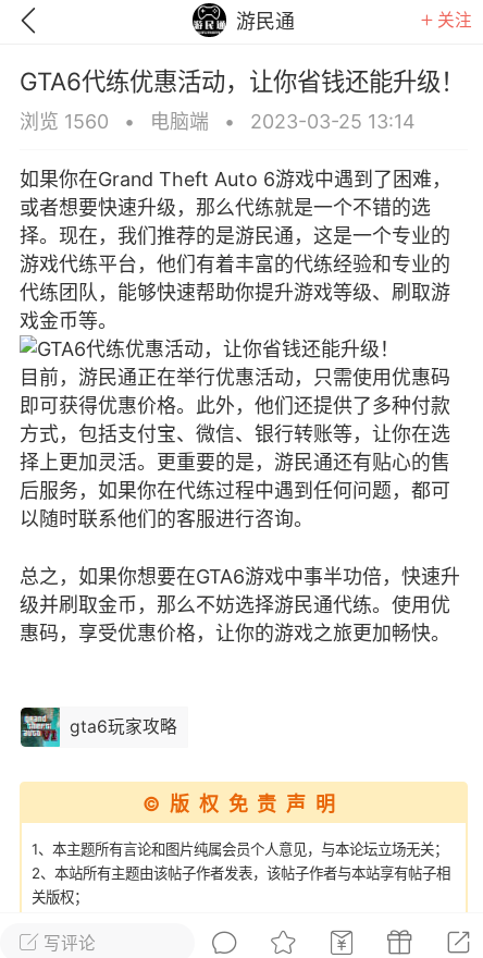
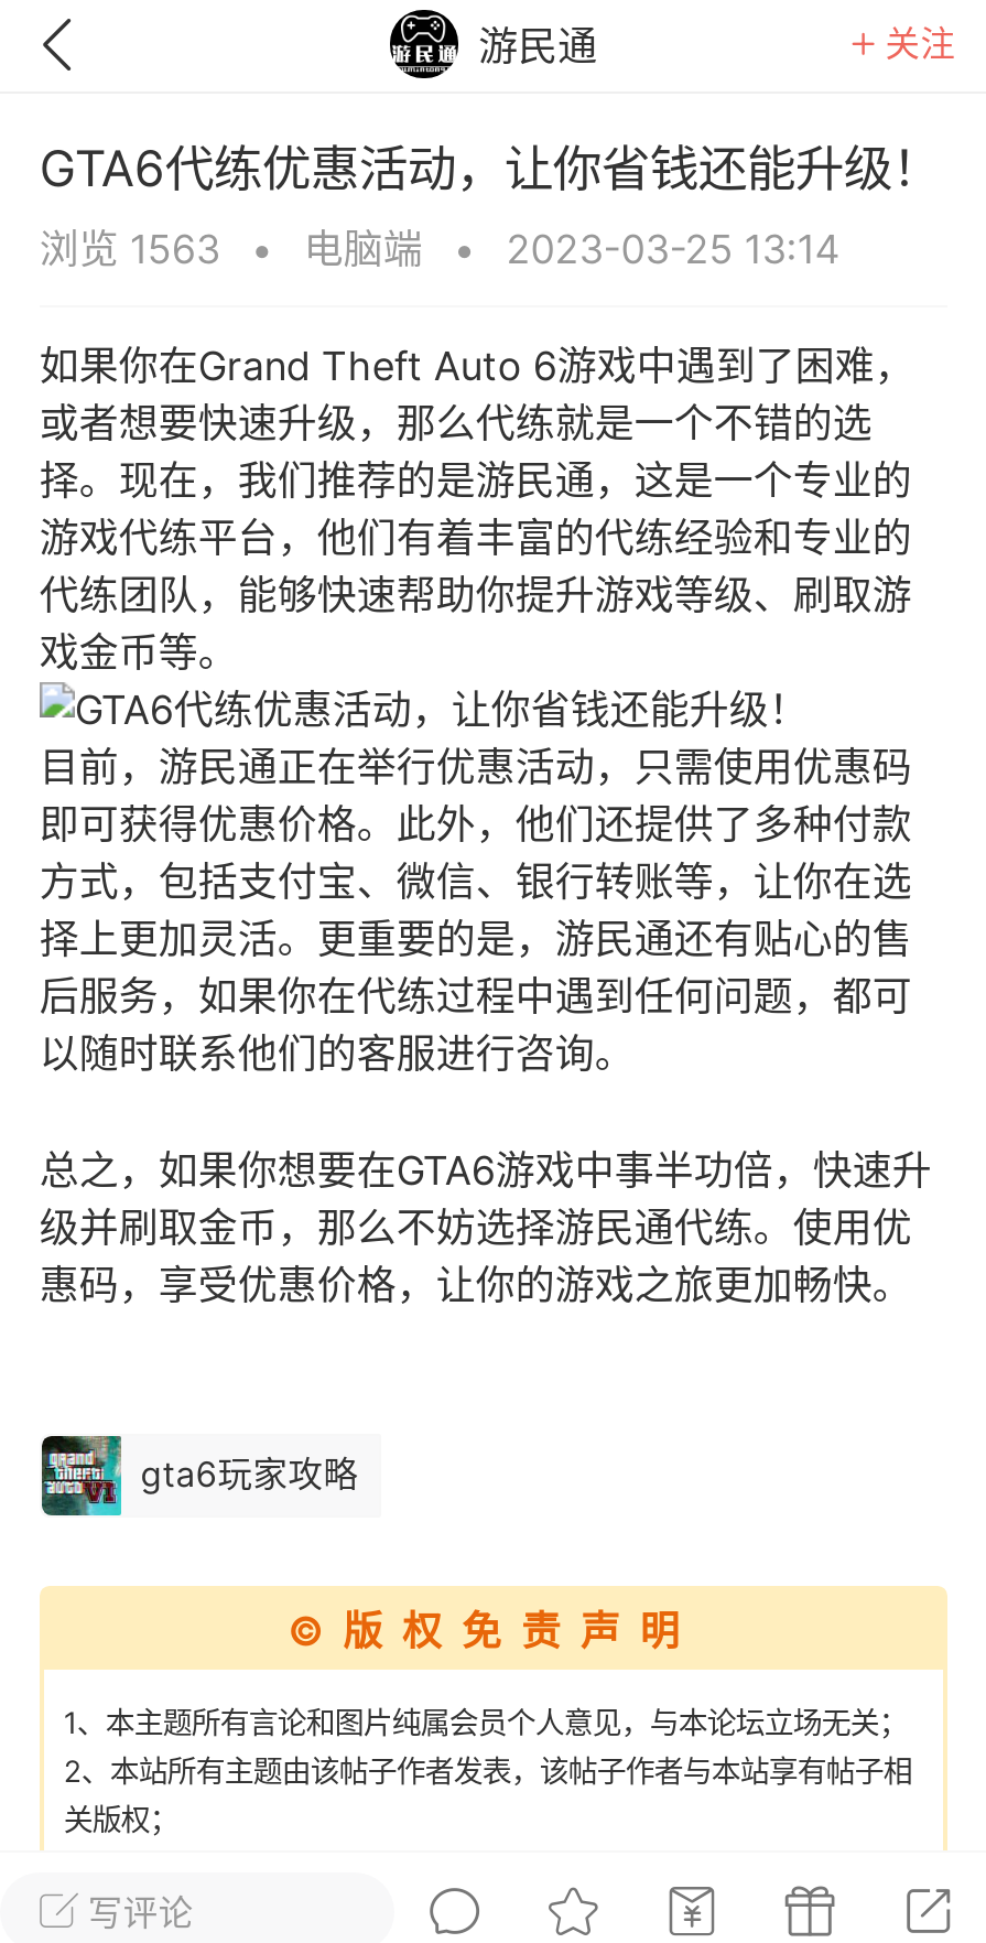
[19,110,109,132] 浏览 1560 -> [39,225,220,272] 浏览 1563

